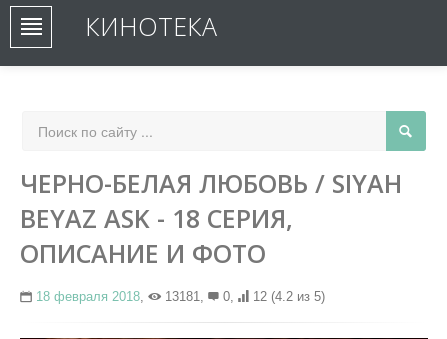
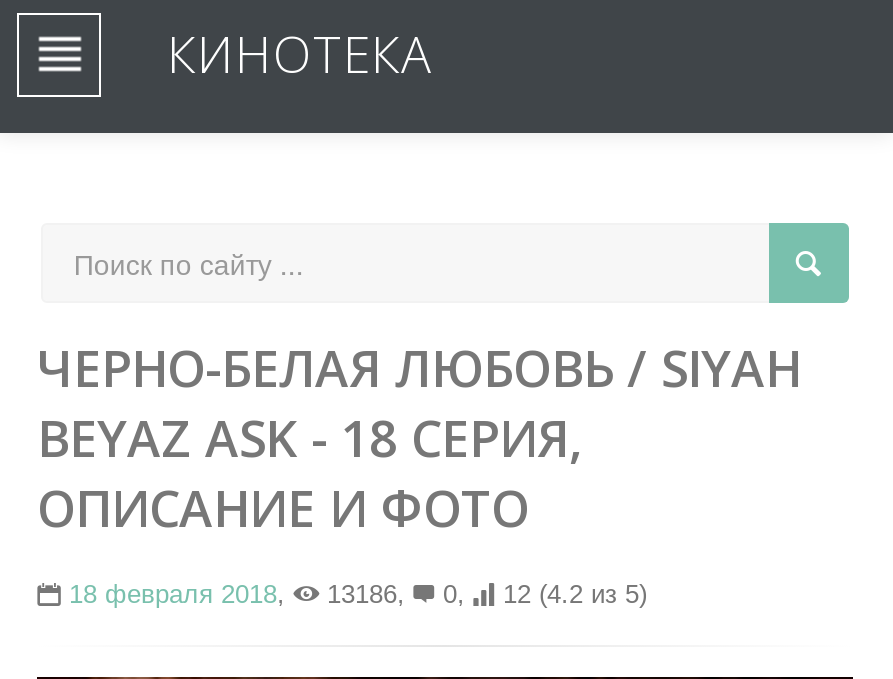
[36,289,325,304] 18 февраля 2018, 13181, 0, 12 (4.2 из 5) -> [69,579,647,609] 18 февраля 2018, 13186, 0, 12 (4.2 из 5)

